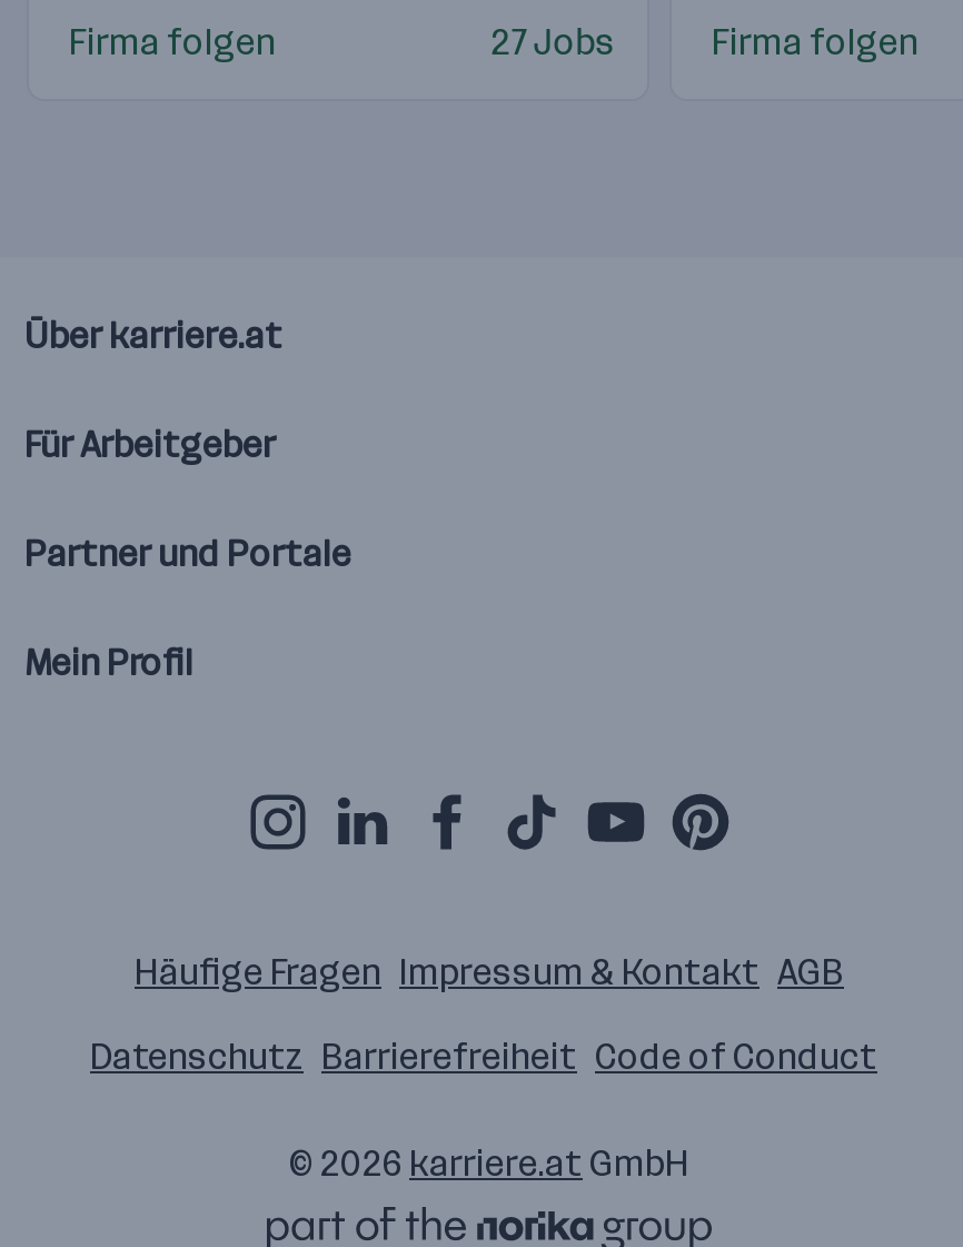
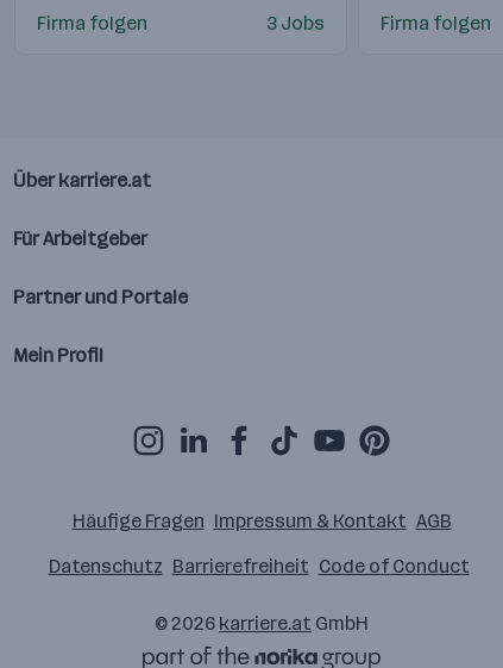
[491,22,616,64] 27 Jobs -> [267,12,325,35] 3 Jobs

